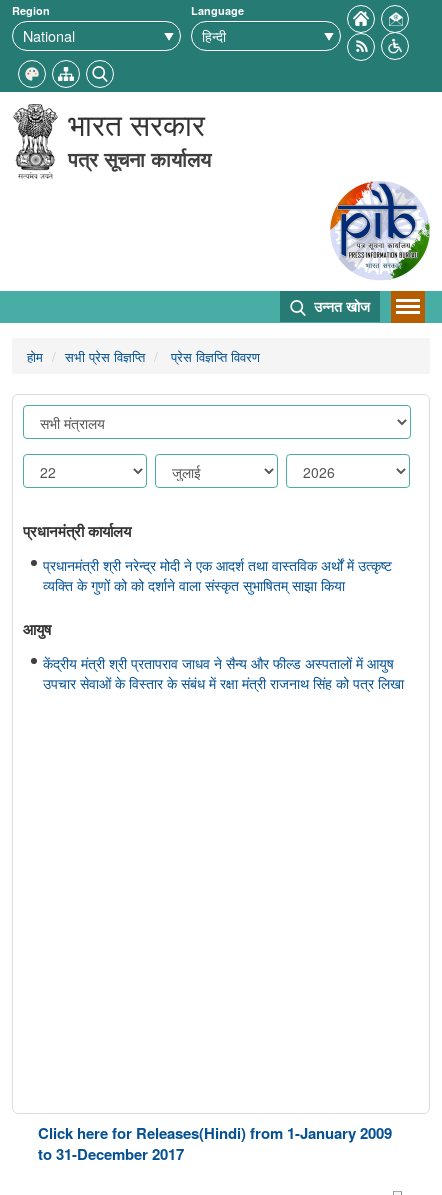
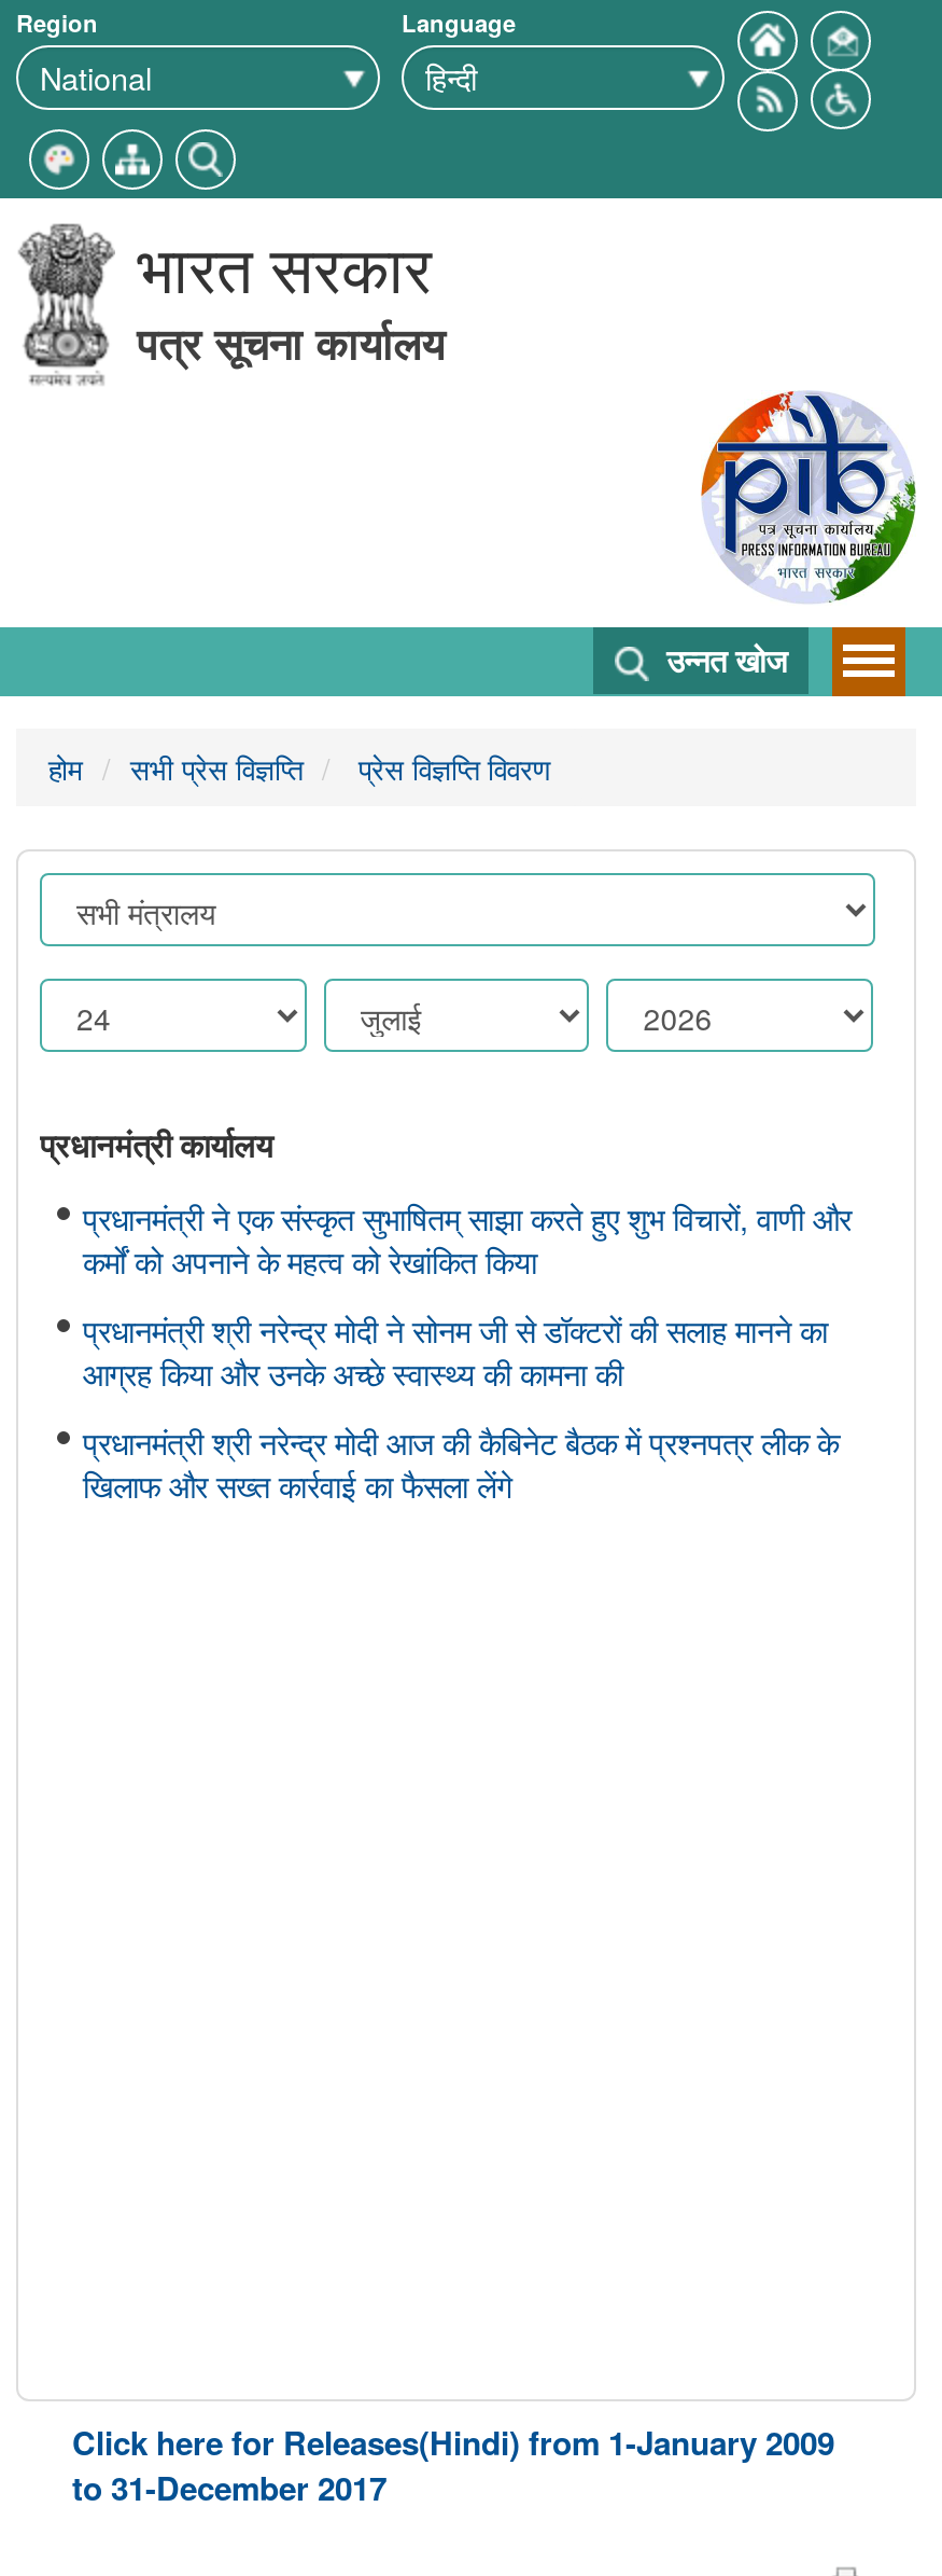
[43,554,392,595] प्रधानमंत्री श्री नरेन्द्र मोदी ने एक आदर्श तथा वास्तविक अर्थों में उत्कृष्ट | व्यक्ति के गुणों को को दर्शाने वाला संस्कृत सुभाषितम् साझा किया -> [83,1194,852,1283] प्रधानमंत्री ने एक संस्कृत सुभाषितम् साझा करते हुए शुभ विचारों, वाणी और | कर्मों को अपनाने के महत्व को रेखांकित किया
[23,618,51,640] आयुष -> [83,1306,828,1395] प्रधानमंत्री श्री नरेन्द्र मोदी ने सोनम जी से डॉक्टरों की सलाह मानने का | आग्रह किया और उनके अच्छे स्वास्थ्य की कामना की
[43,652,404,693] केंद्रीय मंत्री श्री प्रतापराव जाधव ने सैन्य और फील्ड अस्पतालों में आयुष | उपचार सेवाओं के विस्तार के संबंध में रक्षा मंत्री राजनाथ सिंह को पत्र लिखा -> [83,1418,839,1507] प्रधानमंत्री श्री नरेन्द्र मोदी आज की कैबिनेट बैठक में प्रश्नपत्र लीक के | खिलाफ और सख्त कार्रवाई का फैसला लेंगे

